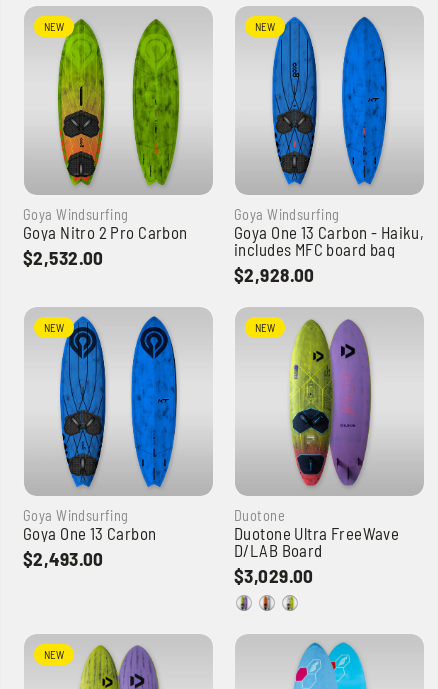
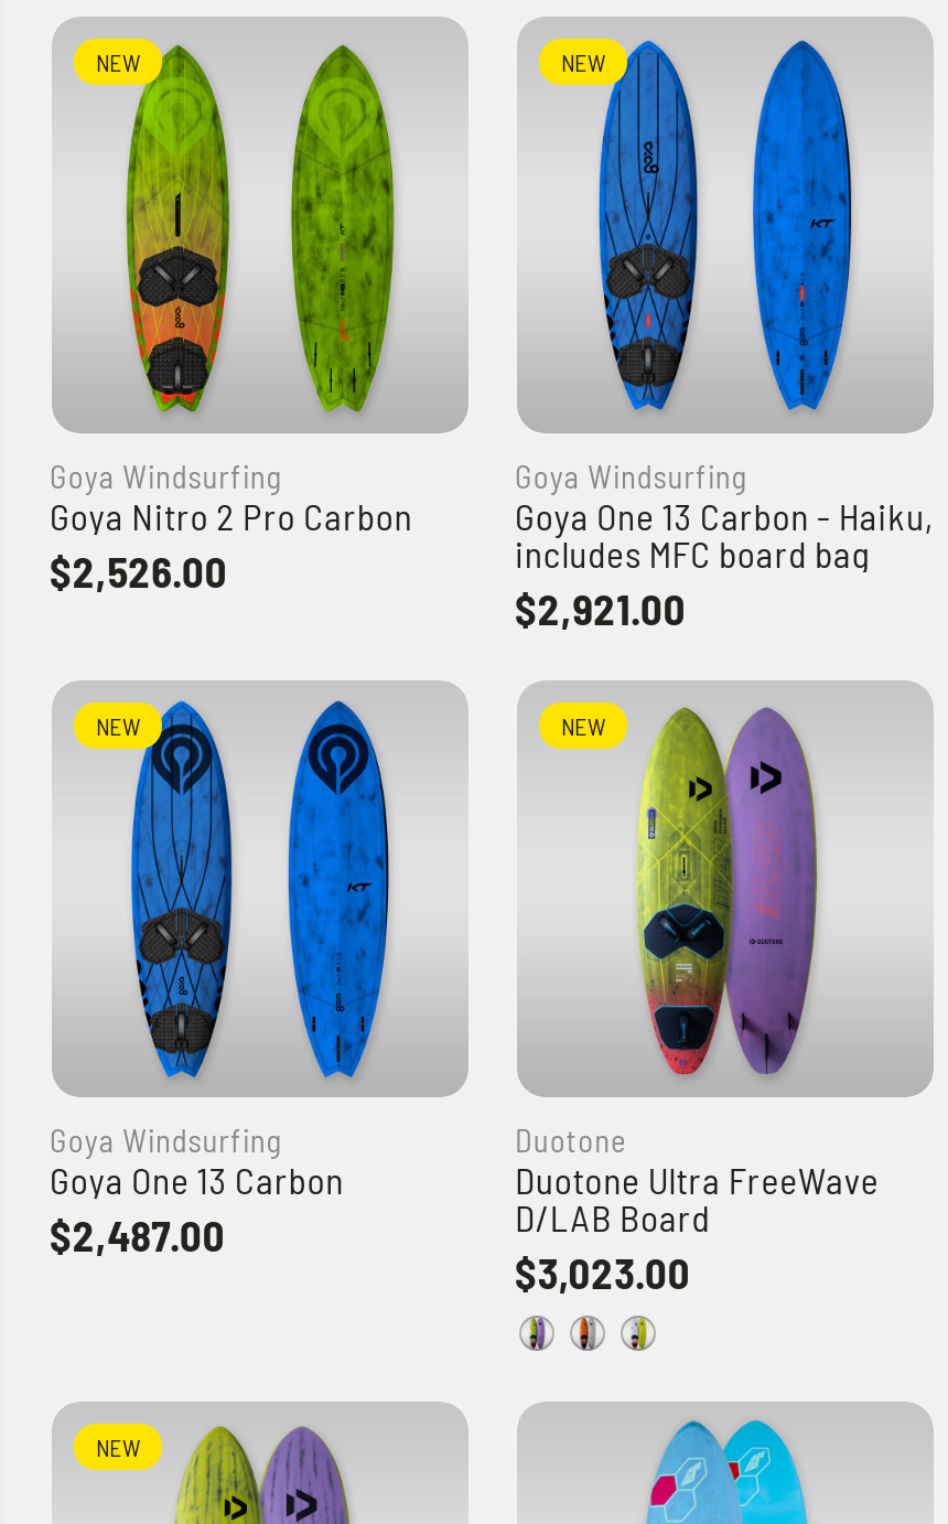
[23,246,104,269] $2,532.00 -> [50,546,228,597] $2,526.00
[234,263,315,286] $2,928.00 -> [515,584,686,634] $2,921.00
[23,547,104,570] $2,493.00 -> [50,1210,226,1261] $2,487.00
[234,564,314,587] $3,029.00 -> [515,1247,691,1298] $3,023.00

